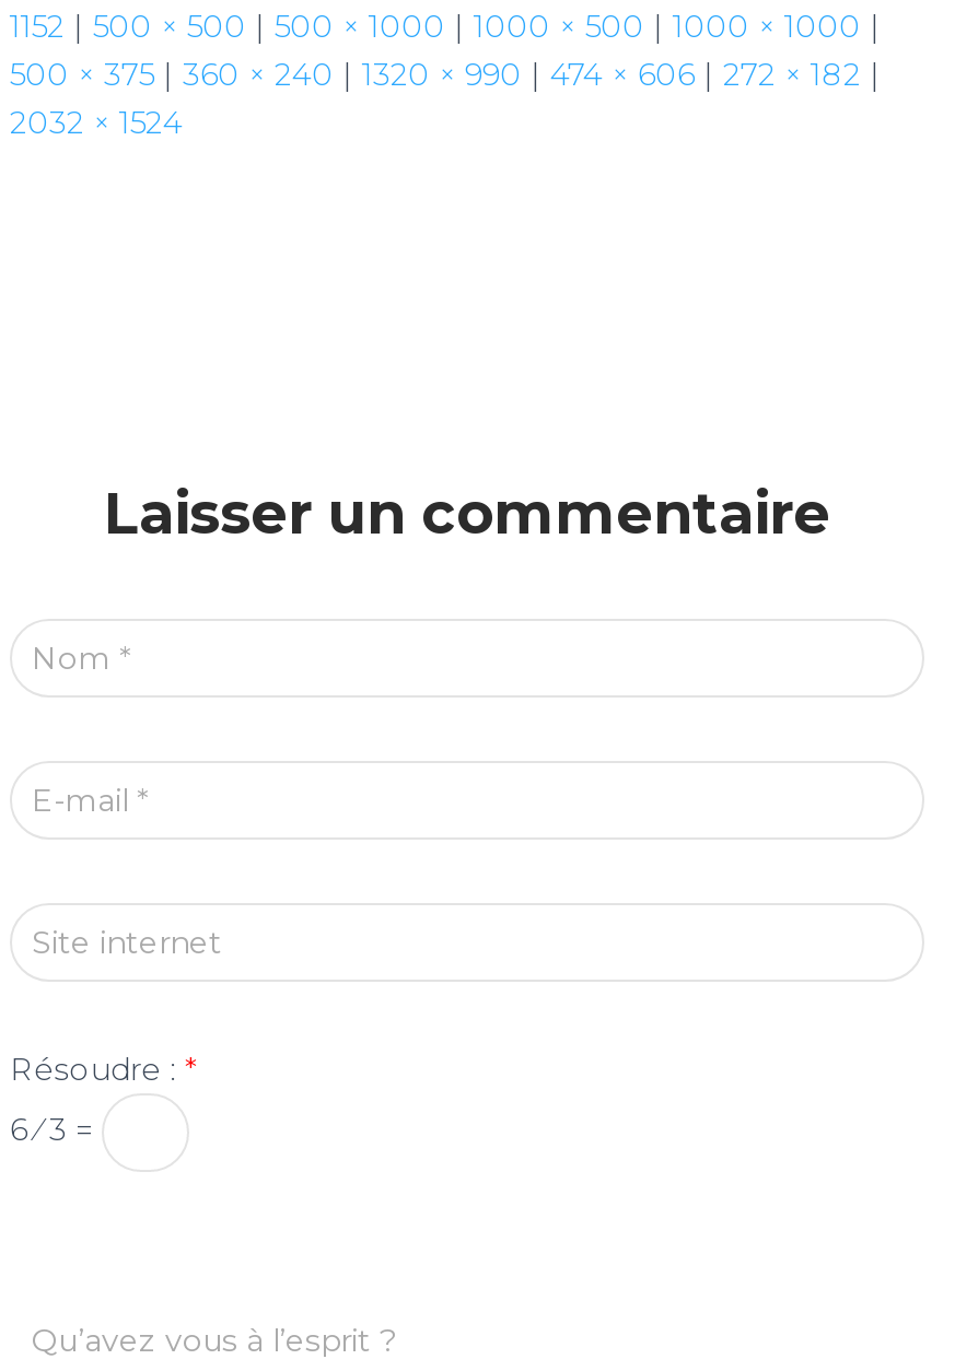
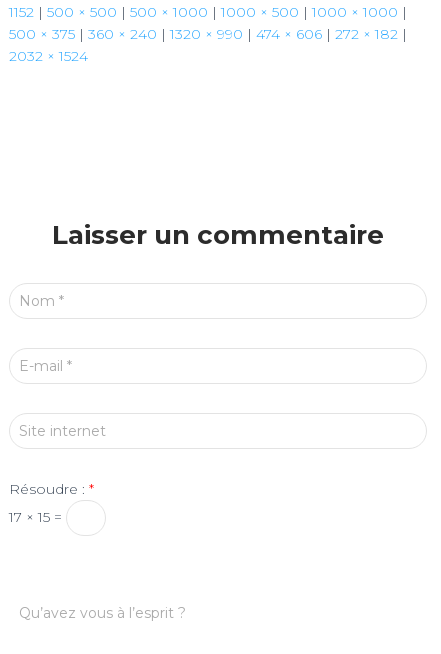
[10,1109,102,1148] 6 ⁄ 3 = -> [9,507,66,525] 17 × 15 =

